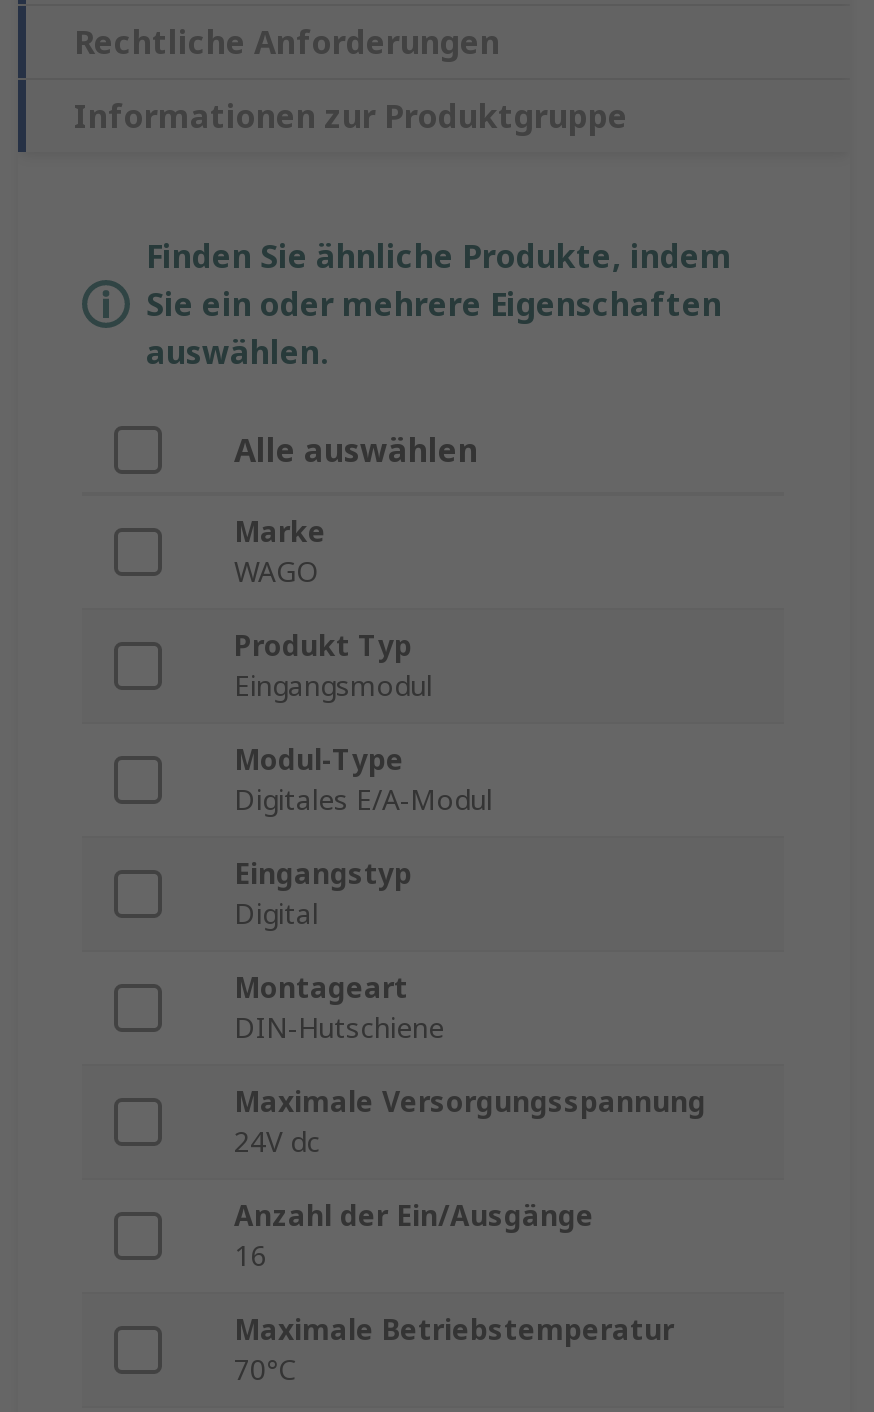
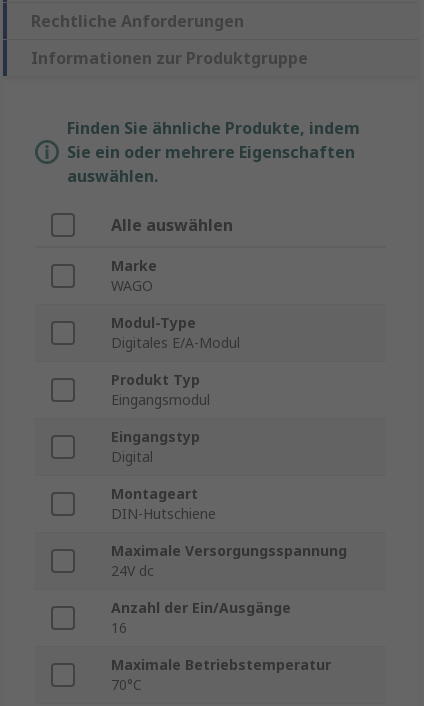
moved [234,627,432,705] -> [111,370,210,409]: Produkt Typ | Eingangsmodul
moved [234,741,492,819] -> [111,313,240,352]: Modul-Type | Digitales E/A-Modul

